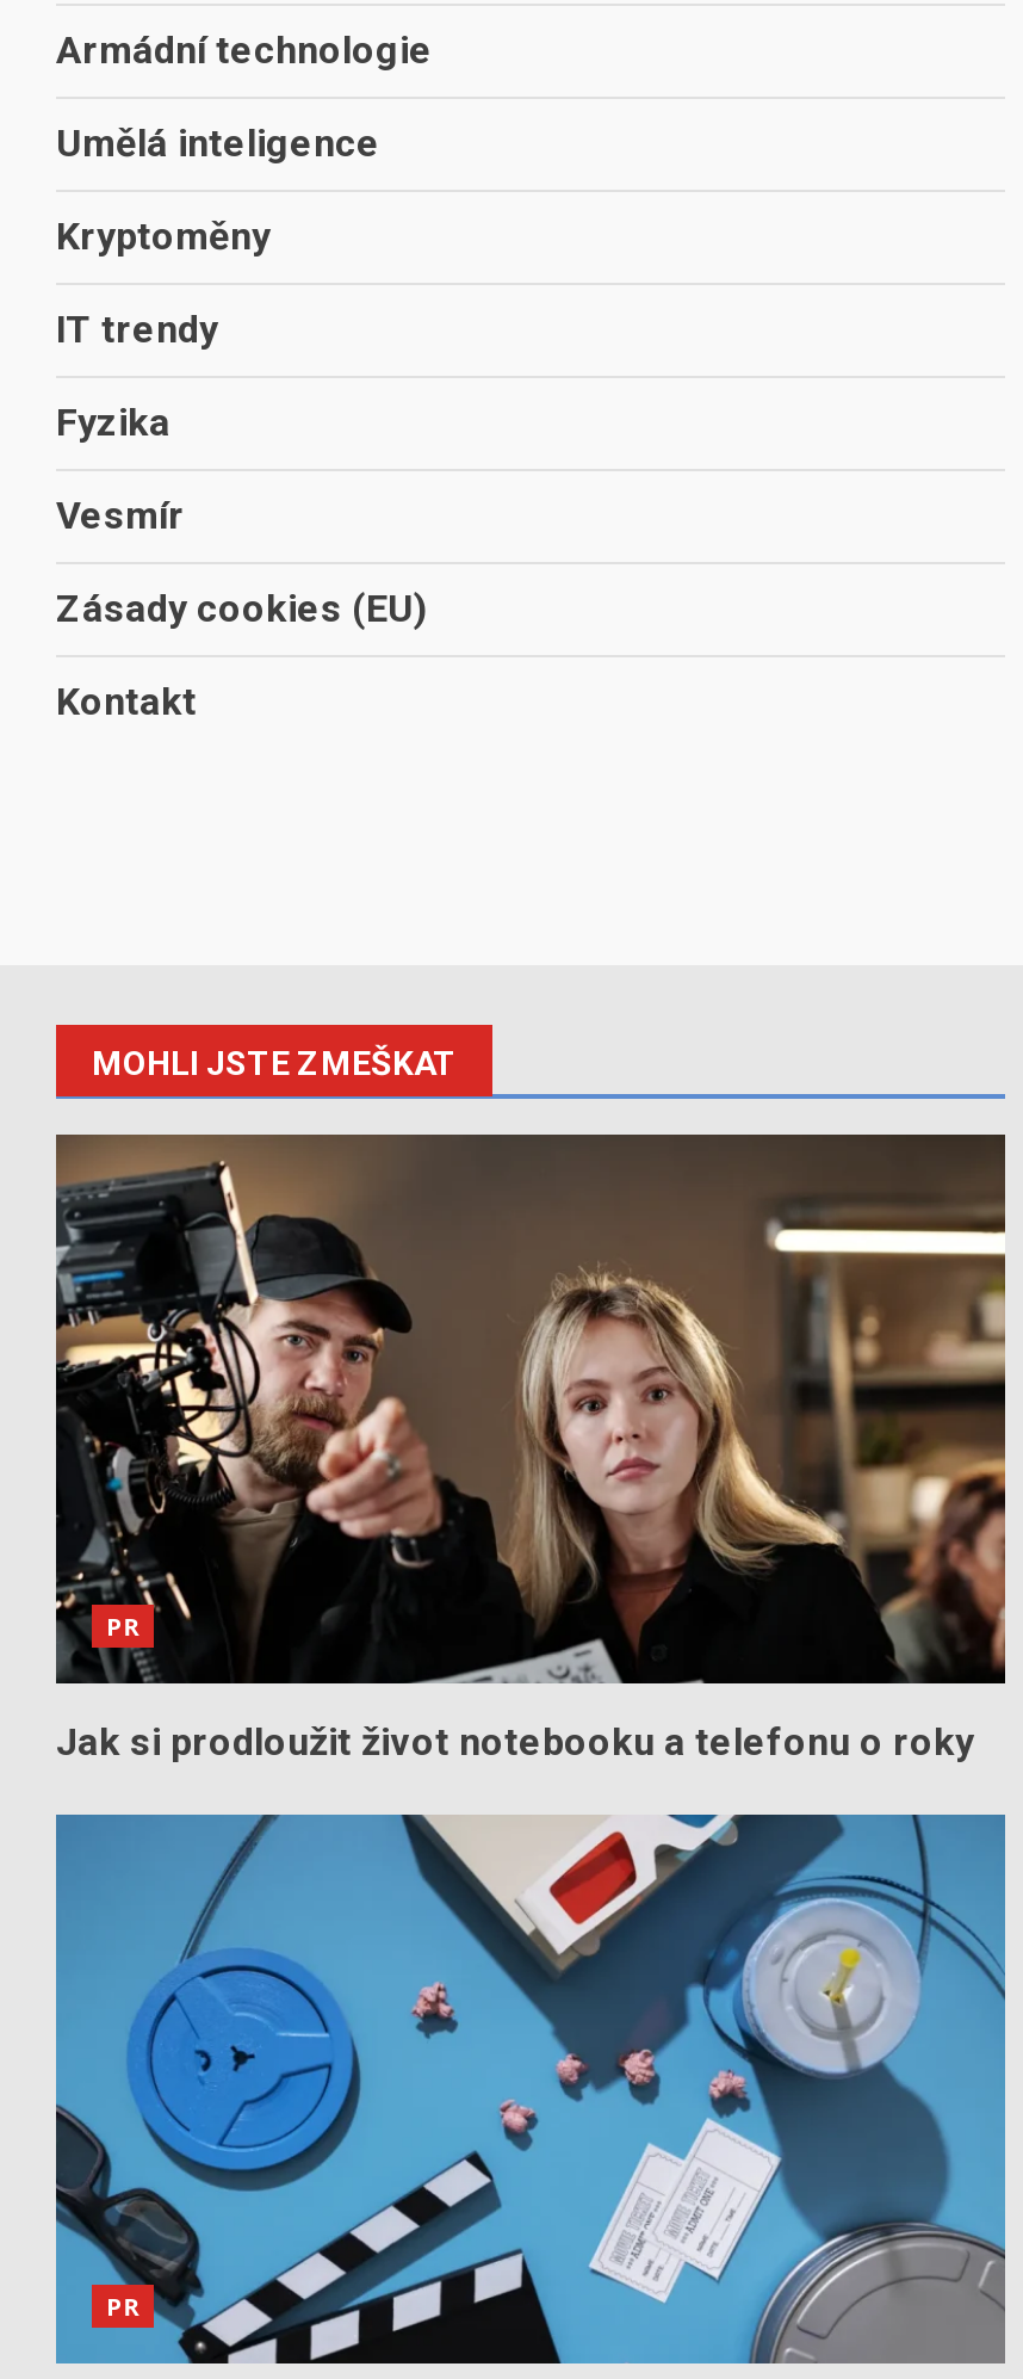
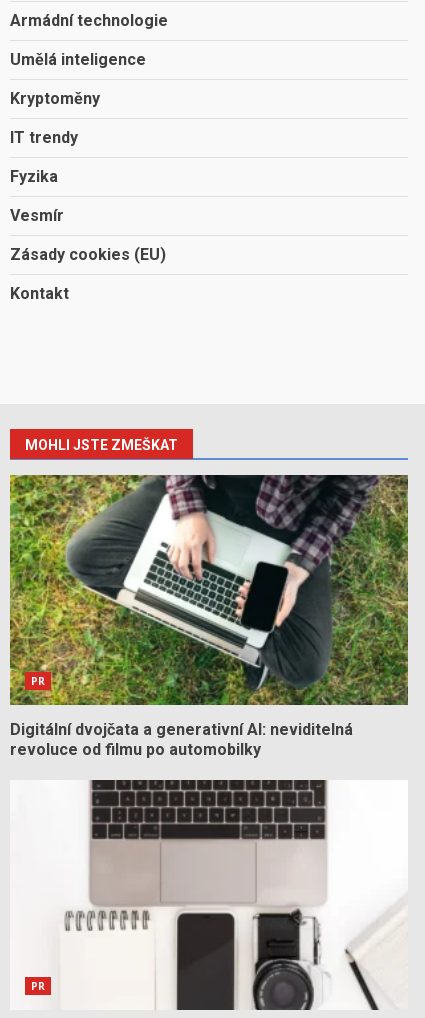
[54,1132,1007,1763] [image] | Jak si prodloužit život notebooku a telefonu o roky -> [9,474,409,759] [image] | Digitální dvojčata a generativní AI: neviditelná | revoluce od filmu po automobilky
[54,1812,1007,2366] [image] -> [10,779,408,1011] [image]

